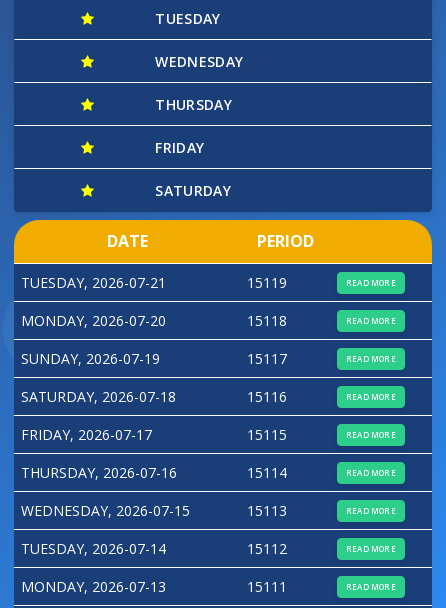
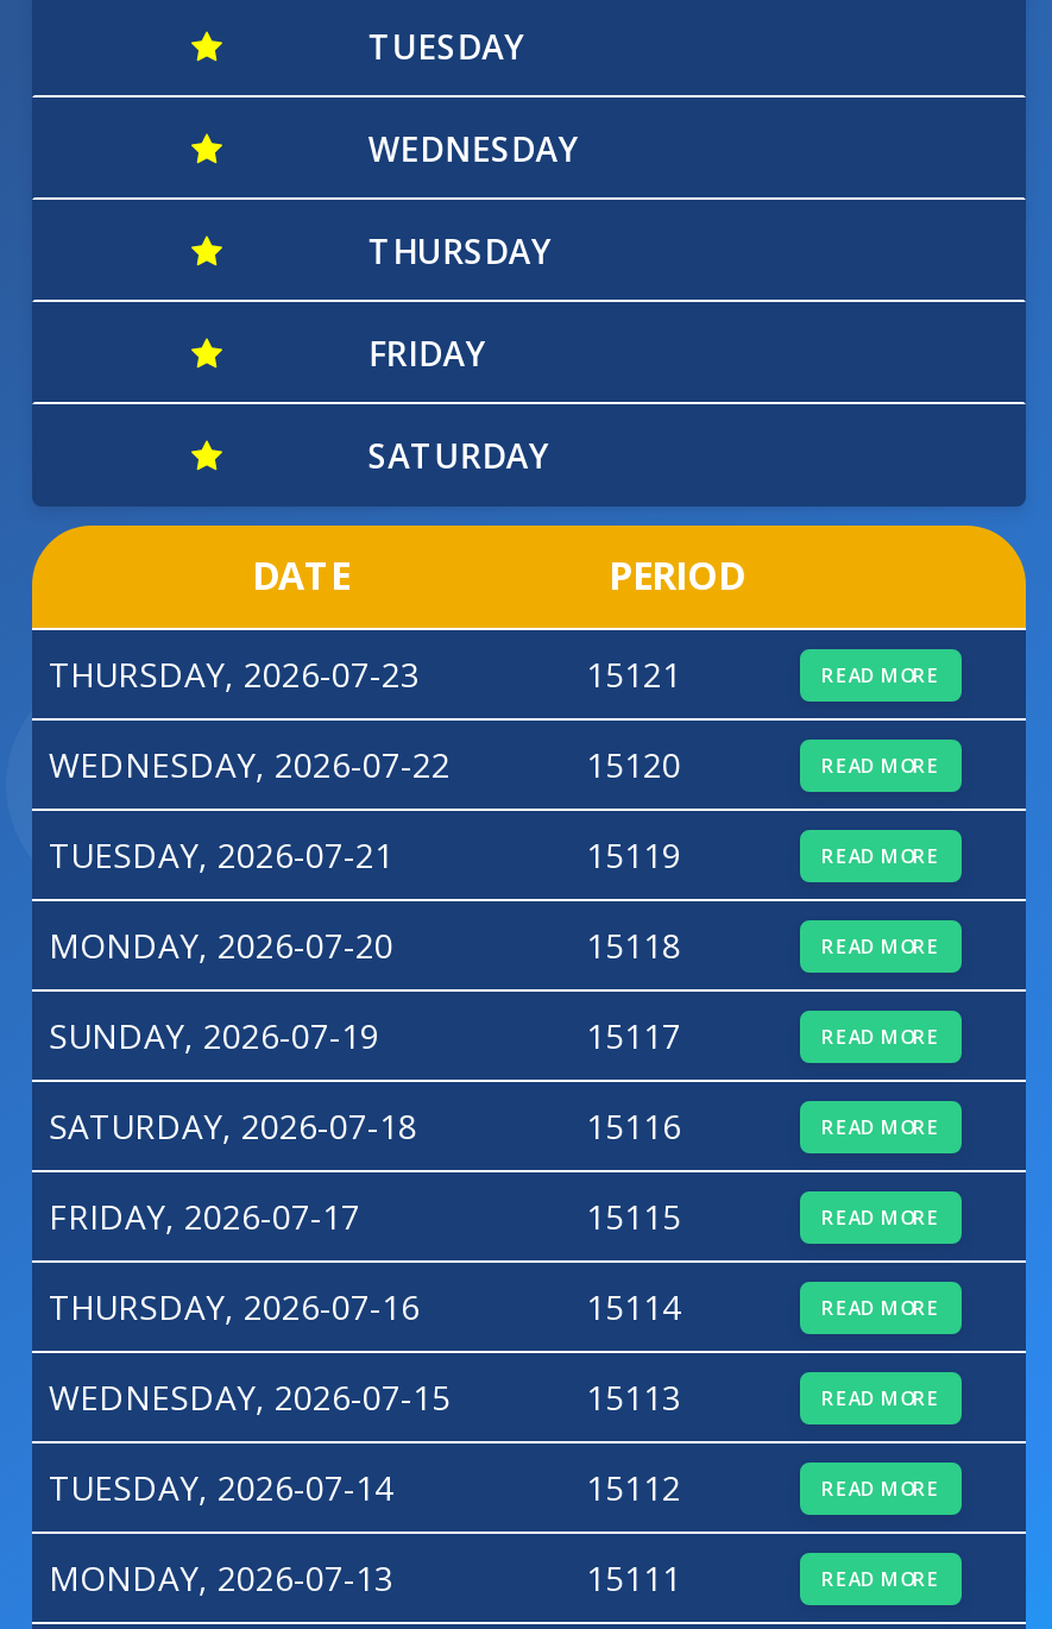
none -> [49,652,940,787] THURSDAY, 2026-07-23 | 15121 | READ MORE | WEDNESDAY, 2026-07-22 | 15120 | READ MORE

